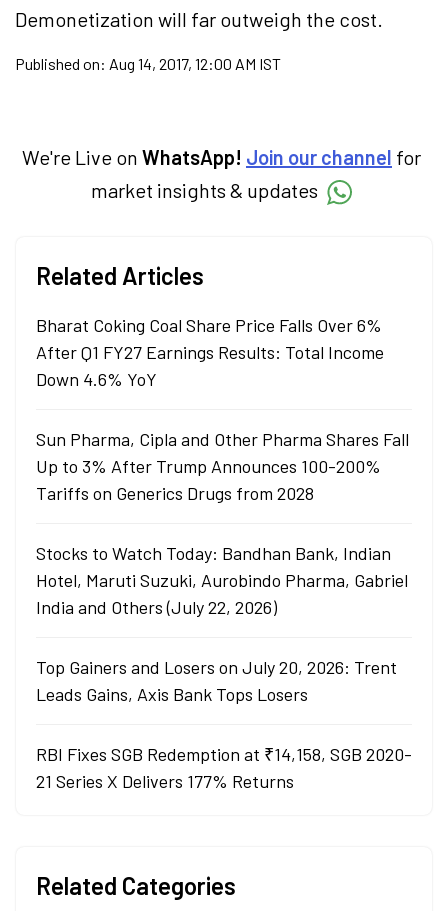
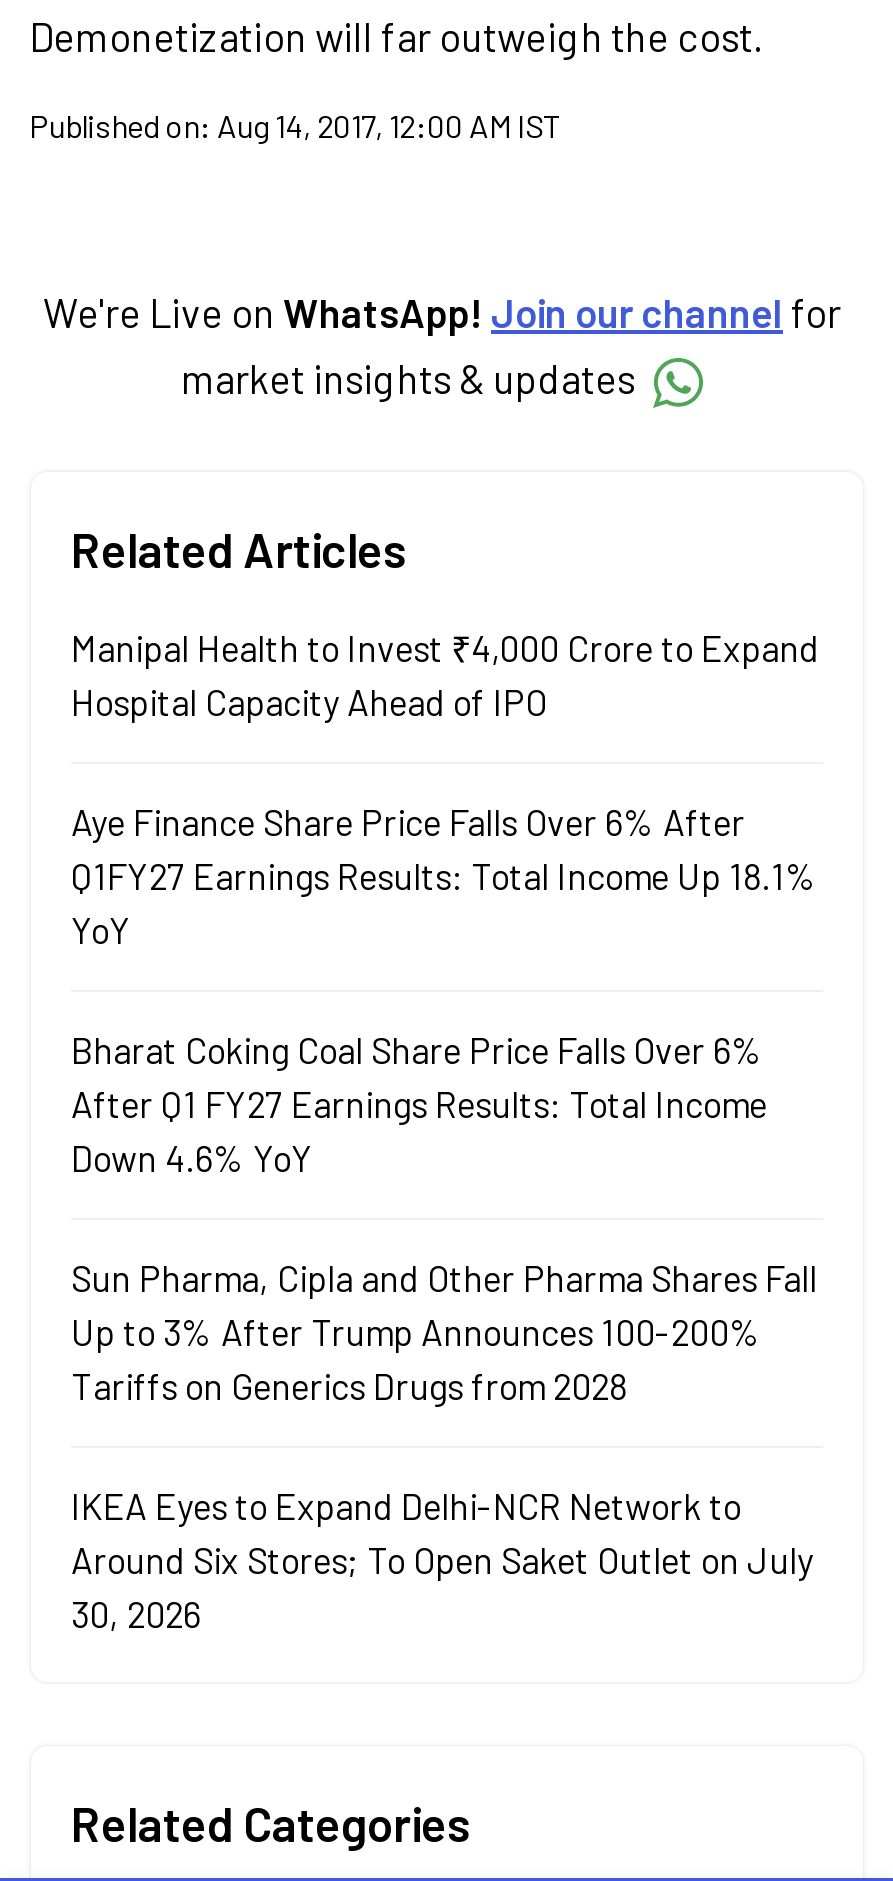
none -> [71,625,819,951] Manipal Health to Invest ₹4,000 Crore to Expand | Hospital Capacity Ahead of IPO | Aye Finance Share Price Falls Over 6% After | Q1FY27 Earnings Results: Total Income Up 18.1% | YoY
moved [36,314,409,504] -> [71,1027,817,1407]: Bharat Coking Coal Share Price Falls Over 6% | After Q1 FY27 Earnings Results: Total Income | Down 4.6% YoY | Sun Pharma, Cipla and Other Pharma Shares Fall | Up to 3% After Trump Announces 100-200% | Tariffs on Generics Drugs from 2028
[36,542,412,792] Stocks to Watch Today: Bandhan Bank, Indian | Hotel, Maruti Suzuki, Aurobindo Pharma, Gabriel | India and Others (July 22, 2026) | Top Gainers and Losers on July 20, 2026: Trent | Leads Gains, Axis Bank Tops Losers | RBI Fixes SGB Redemption at ₹14,158, SGB 2020- | 21 Series X Delivers 177% Returns -> [71,1483,813,1635] IKEA Eyes to Expand Delhi-NCR Network to | Around Six Stores; To Open Saket Outlet on July | 30, 2026

